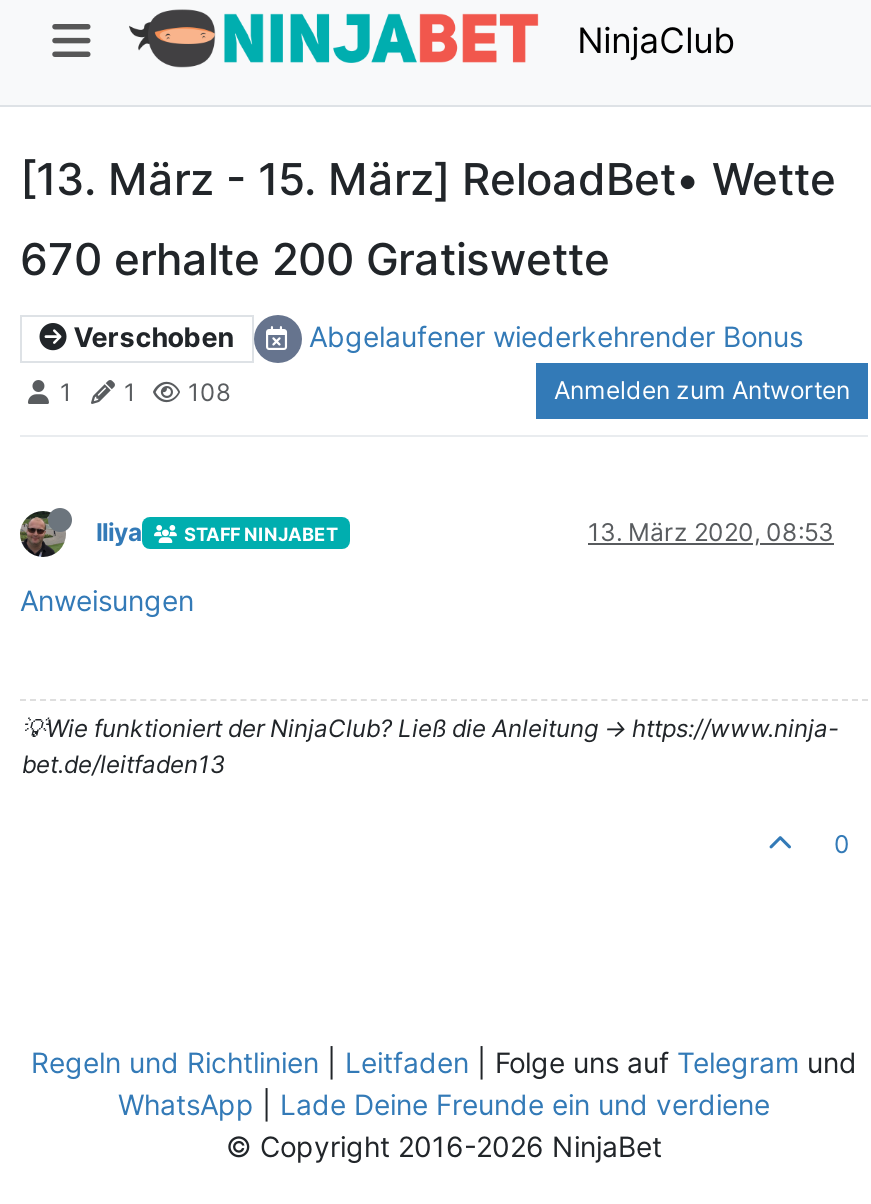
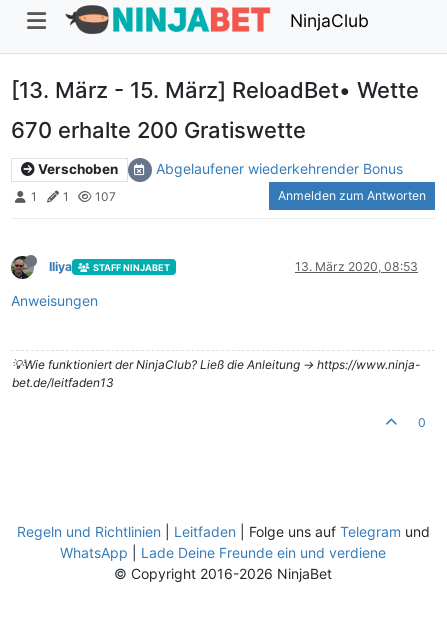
[60,376,230,406] 1 1 108 -> [31,189,116,204] 1 1 107

